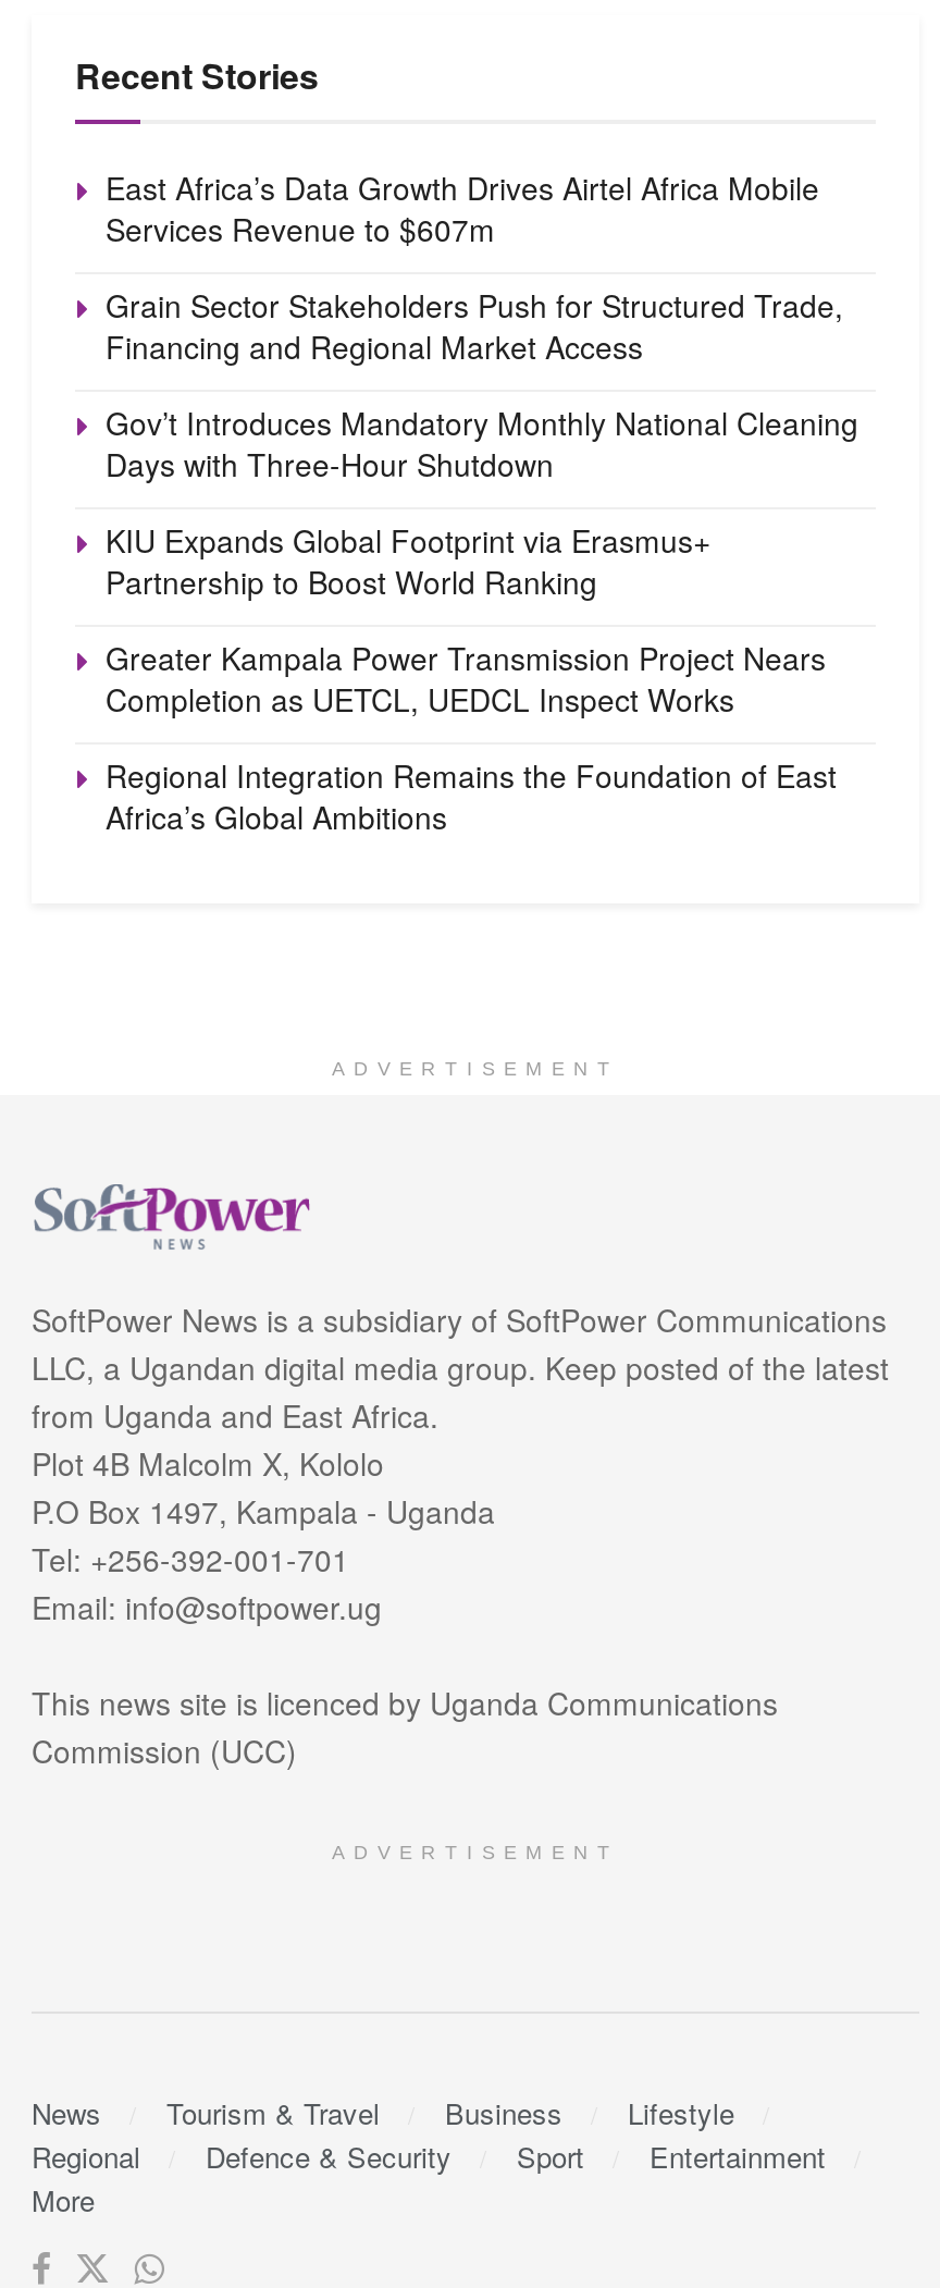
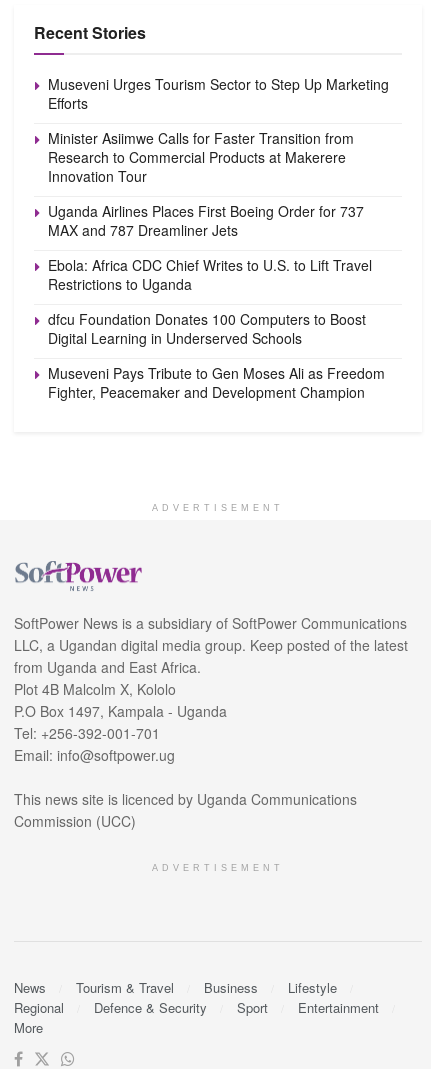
[106,164,819,249] East Africa’s Data Growth Drives Airtel Africa Mobile | Services Revenue to $607m -> [48,73,389,112] Museveni Urges Tourism Sector to Step Up Marketing | Efforts
[106,282,843,367] Grain Sector Stakeholders Push for Structured Trade, | Financing and Regional Market Access -> [48,127,354,185] Minister Asiimwe Calls for Faster Transition from | Research to Commercial Products at Makerere | Innovation Tour
[106,399,858,484] Gov’t Introduces Mandatory Monthly National Cleaning | Days with Three-Hour Shutdown -> [48,200,364,239] Uganda Airlines Places First Boeing Order for 737 | MAX and 787 Dreamliner Jets
[106,517,710,602] KIU Expands Global Footprint via Erasmus+ | Partnership to Boost World Ranking -> [48,254,372,293] Ebola: Africa CDC Chief Writes to U.S. to Lift Travel | Restrictions to Uganda
[106,635,826,719] Greater Kampala Power Transmission Project Nears | Completion as UETCL, UEDCL Inspect Works -> [48,308,366,347] dfcu Foundation Donates 100 Computers to Boost | Digital Learning in Underserved Schools
[106,752,837,837] Regional Integration Remains the Foundation of East | Africa’s Global Ambitions -> [48,362,385,401] Museveni Pays Tribute to Gen Moses Ali as Freedom | Fighter, Peacemaker and Development Champion

